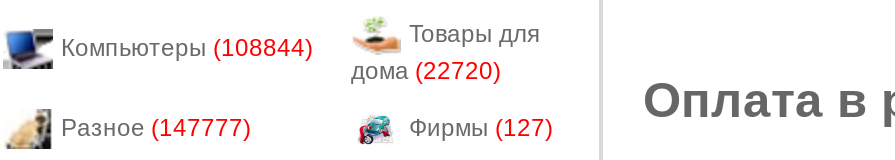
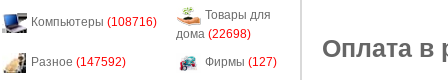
[61,34,313,62] Компьютеры (108844) -> [31,15,157,29] Компьютеры (108716)
[351,57,501,85] дома (22720) -> [176,27,251,41] дома (22698)
[61,114,251,142] Разное (147777) -> [31,55,126,69] Разное (147592)

